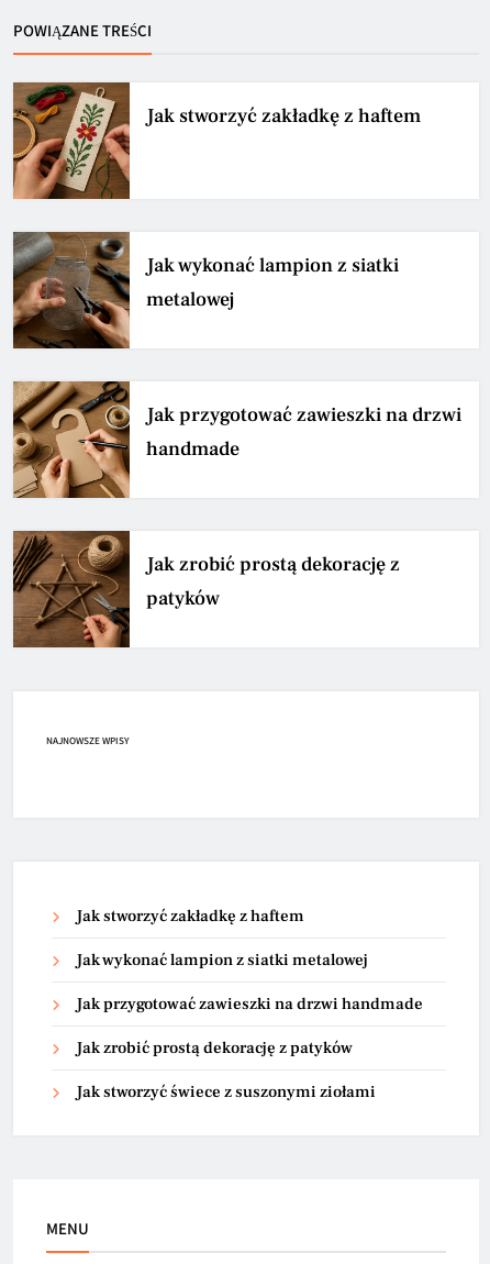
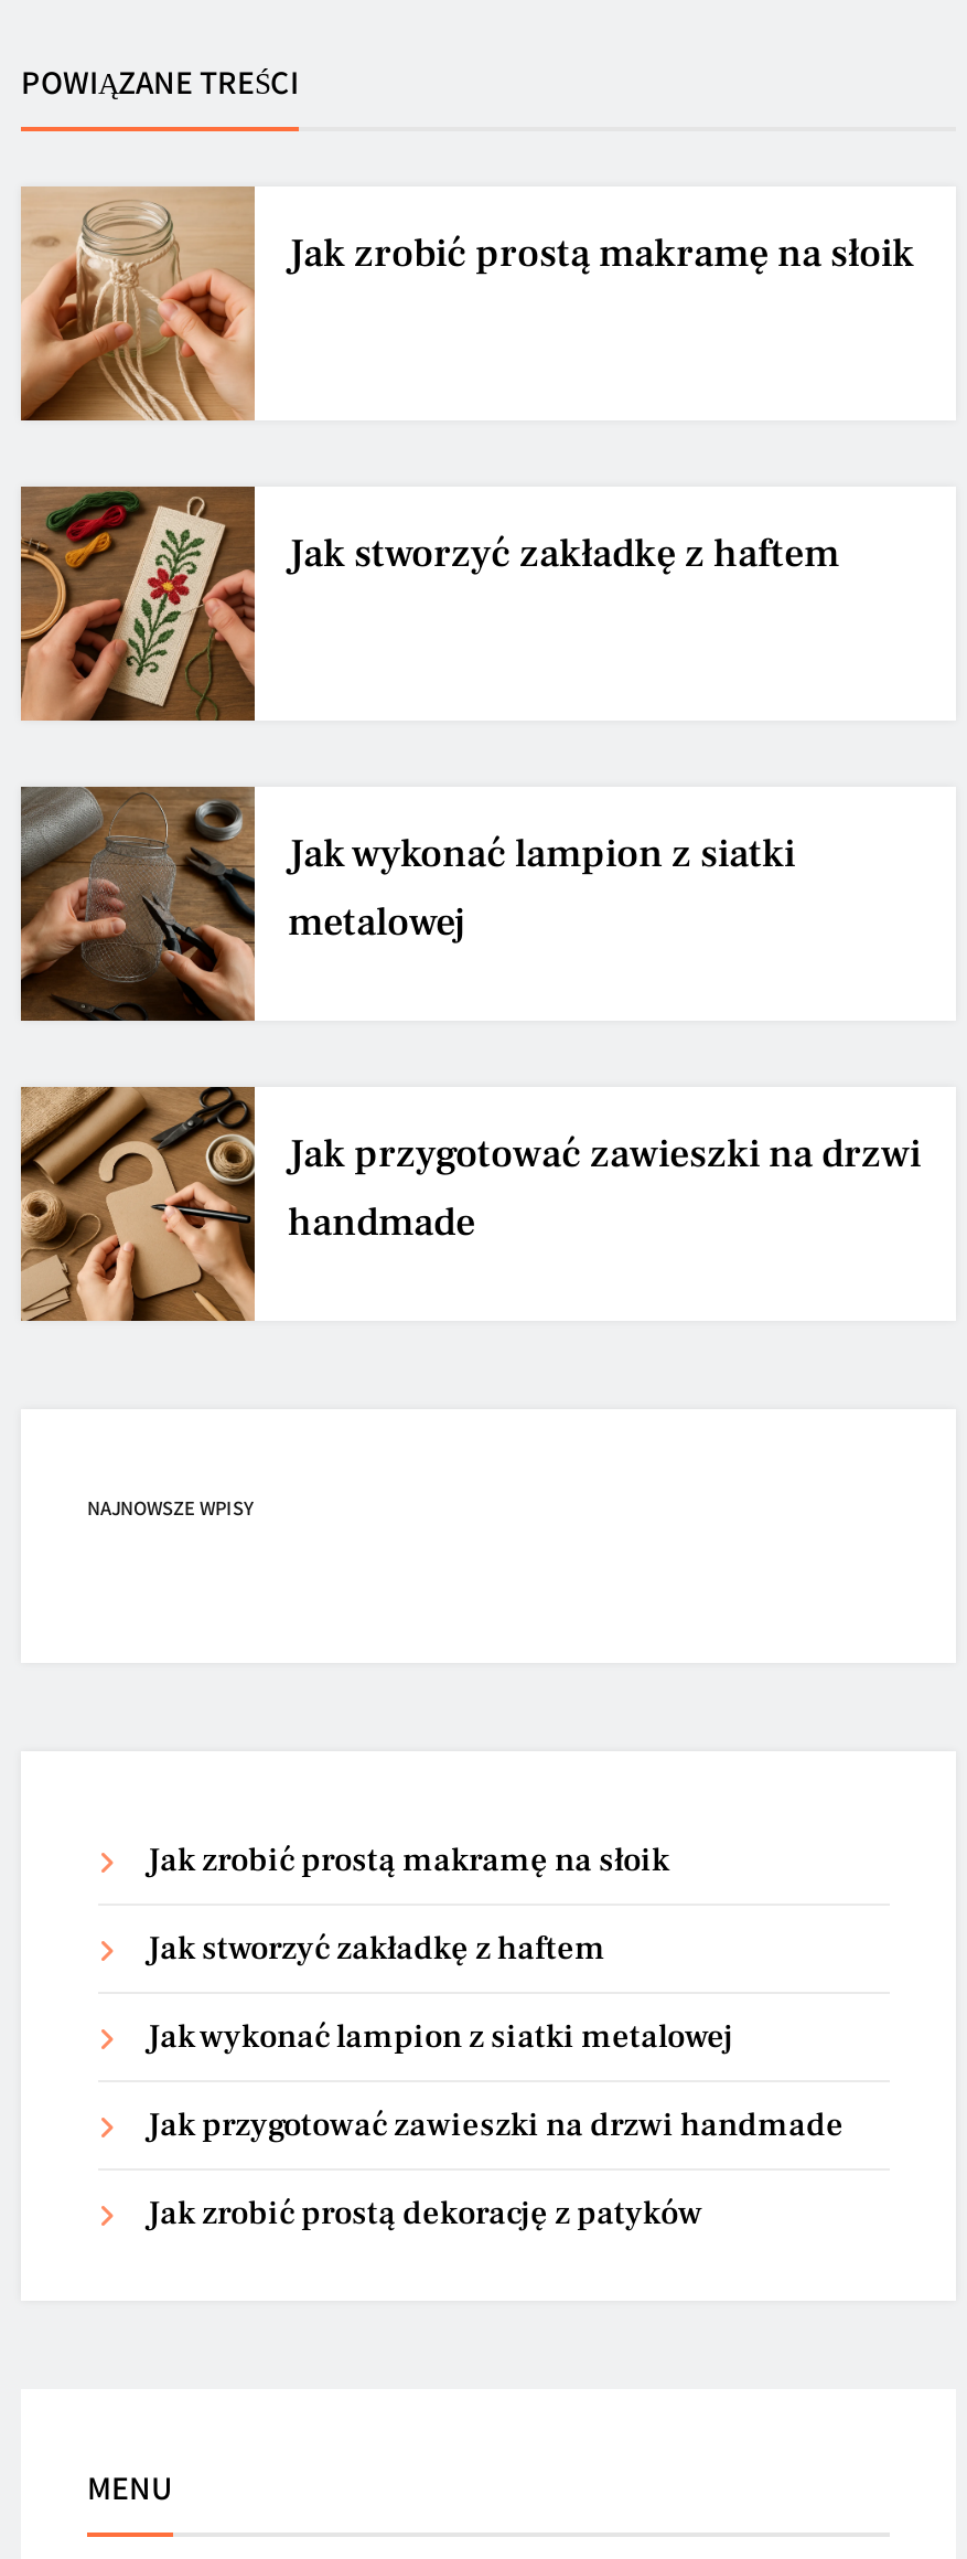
none -> [21,189,914,423] [image] | Jak zrobić prostą makramę na słoik
moved [11,82,461,462] -> [17,487,921,1248]: [image] | Jak stworzyć zakładkę z haftem | Jak wykonać lampion z siatki | metalowej | Jak przygotować zawieszki na drzwi | handmade
[12,531,400,648] [image] | Jak zrobić prostą dekorację z | patyków -> none
none -> [147,1840,669,1882] Jak zrobić prostą makramę na słoik
moved [76,906,423,1059] -> [147,1928,844,2235]: Jak stworzyć zakładkę z haftem | Jak wykonać lampion z siatki metalowej | Jak przygotować zawieszki na drzwi handmade | Jak zrobić prostą dekorację z patyków
[76,1082,376,1103] Jak stworzyć świece z suszonymi ziołami -> none

